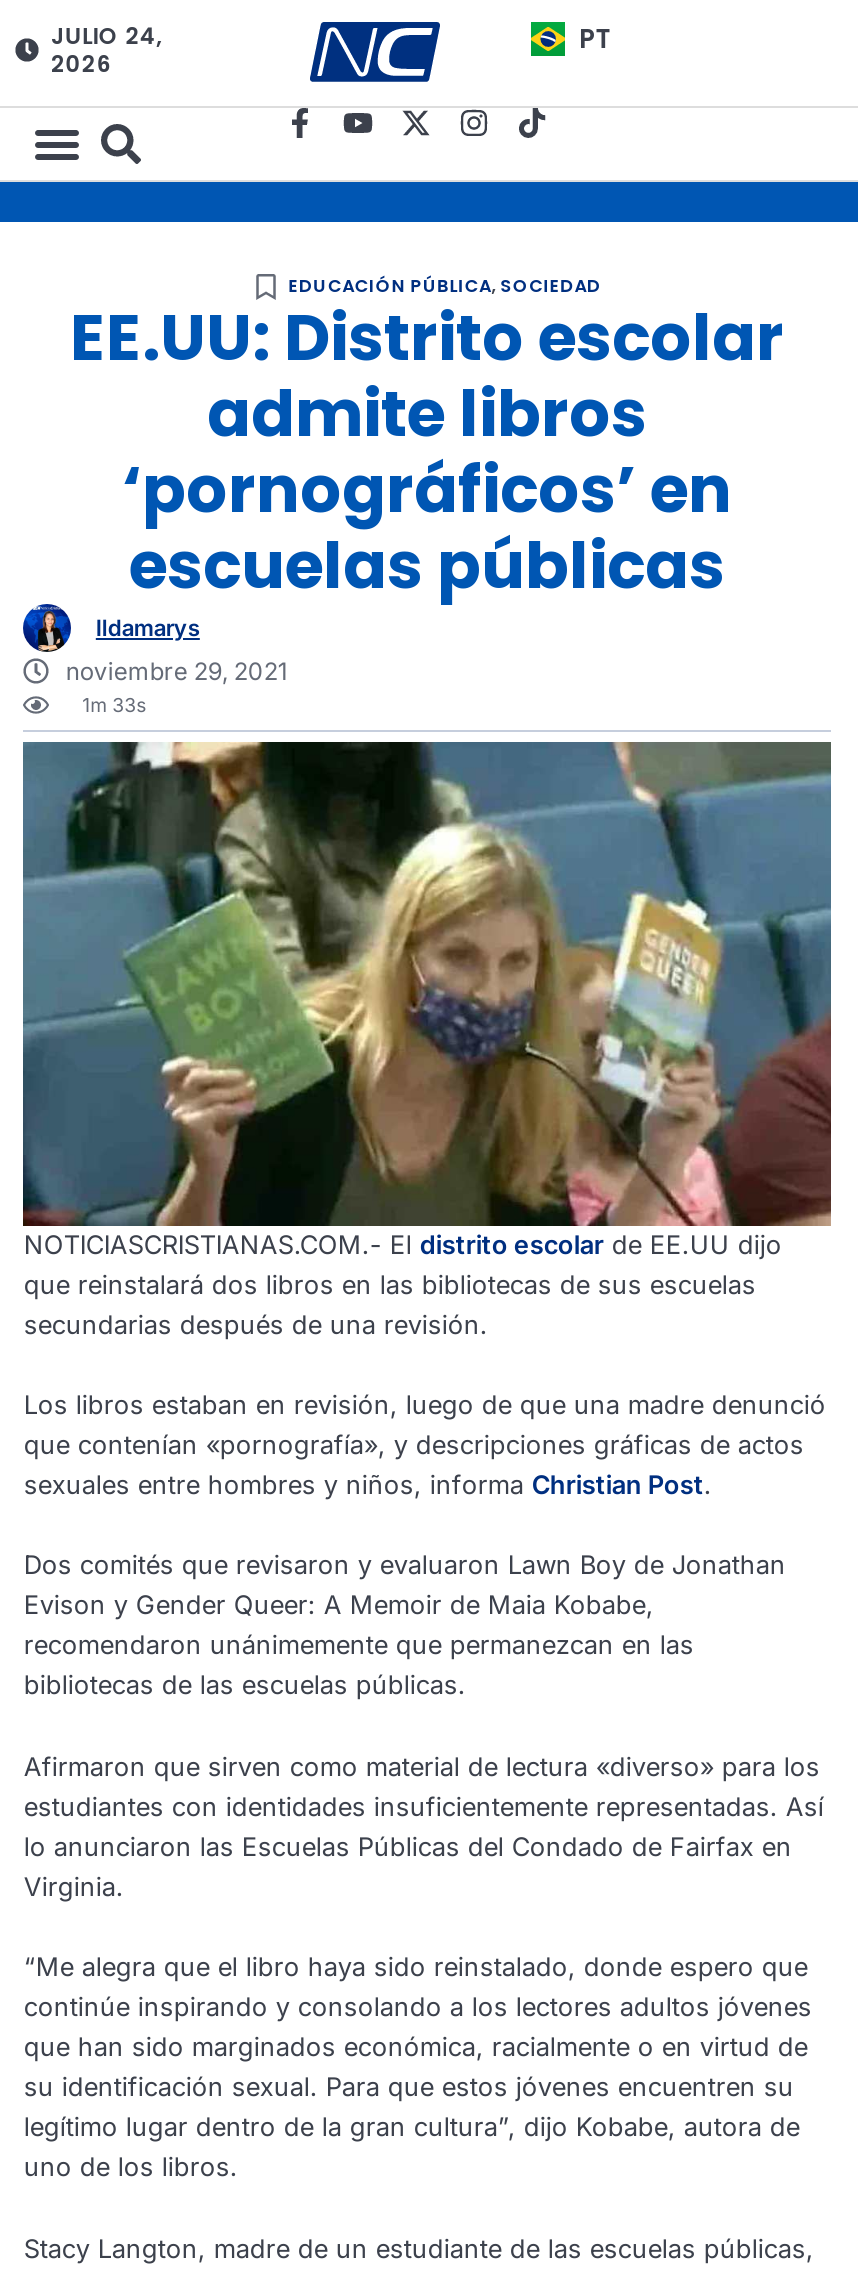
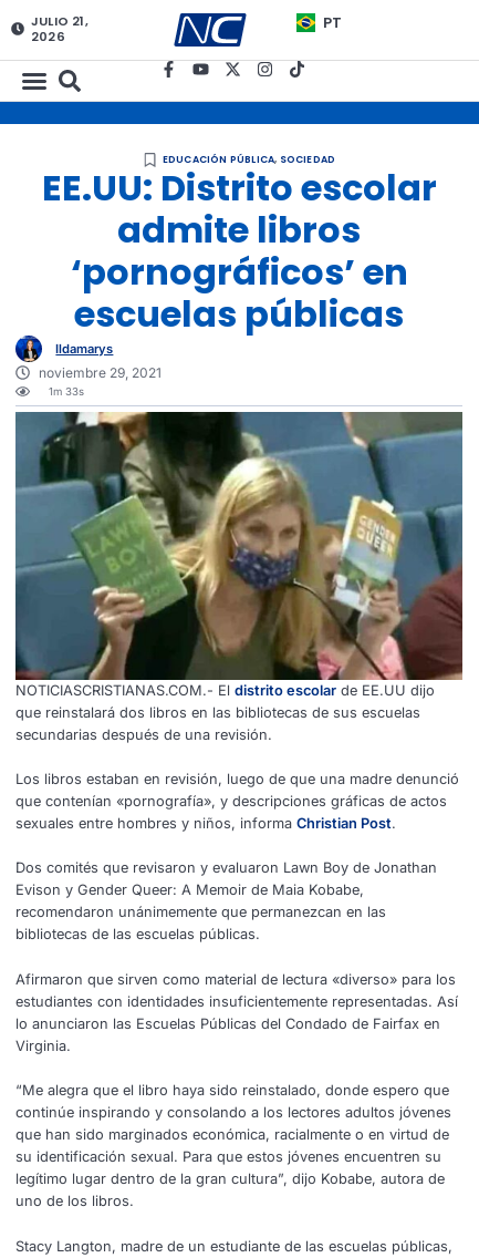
[51,20,163,52] JULIO 24, -> [31,12,88,30] JULIO 21,

